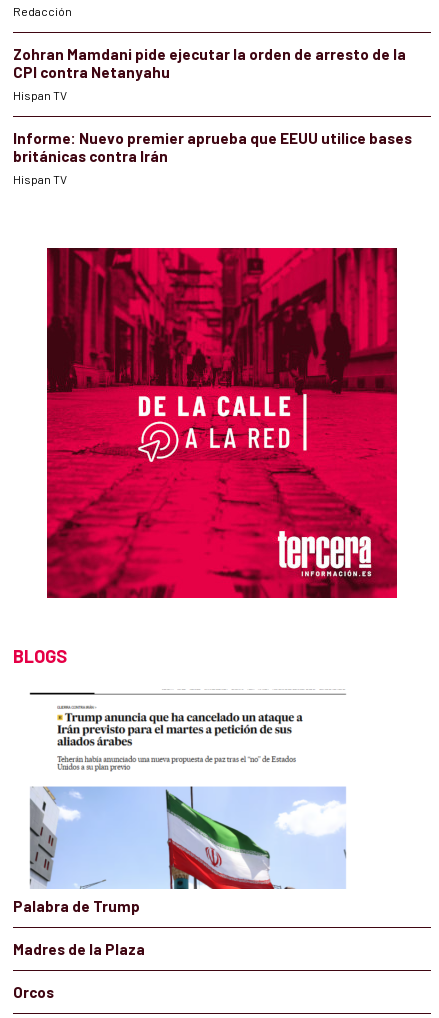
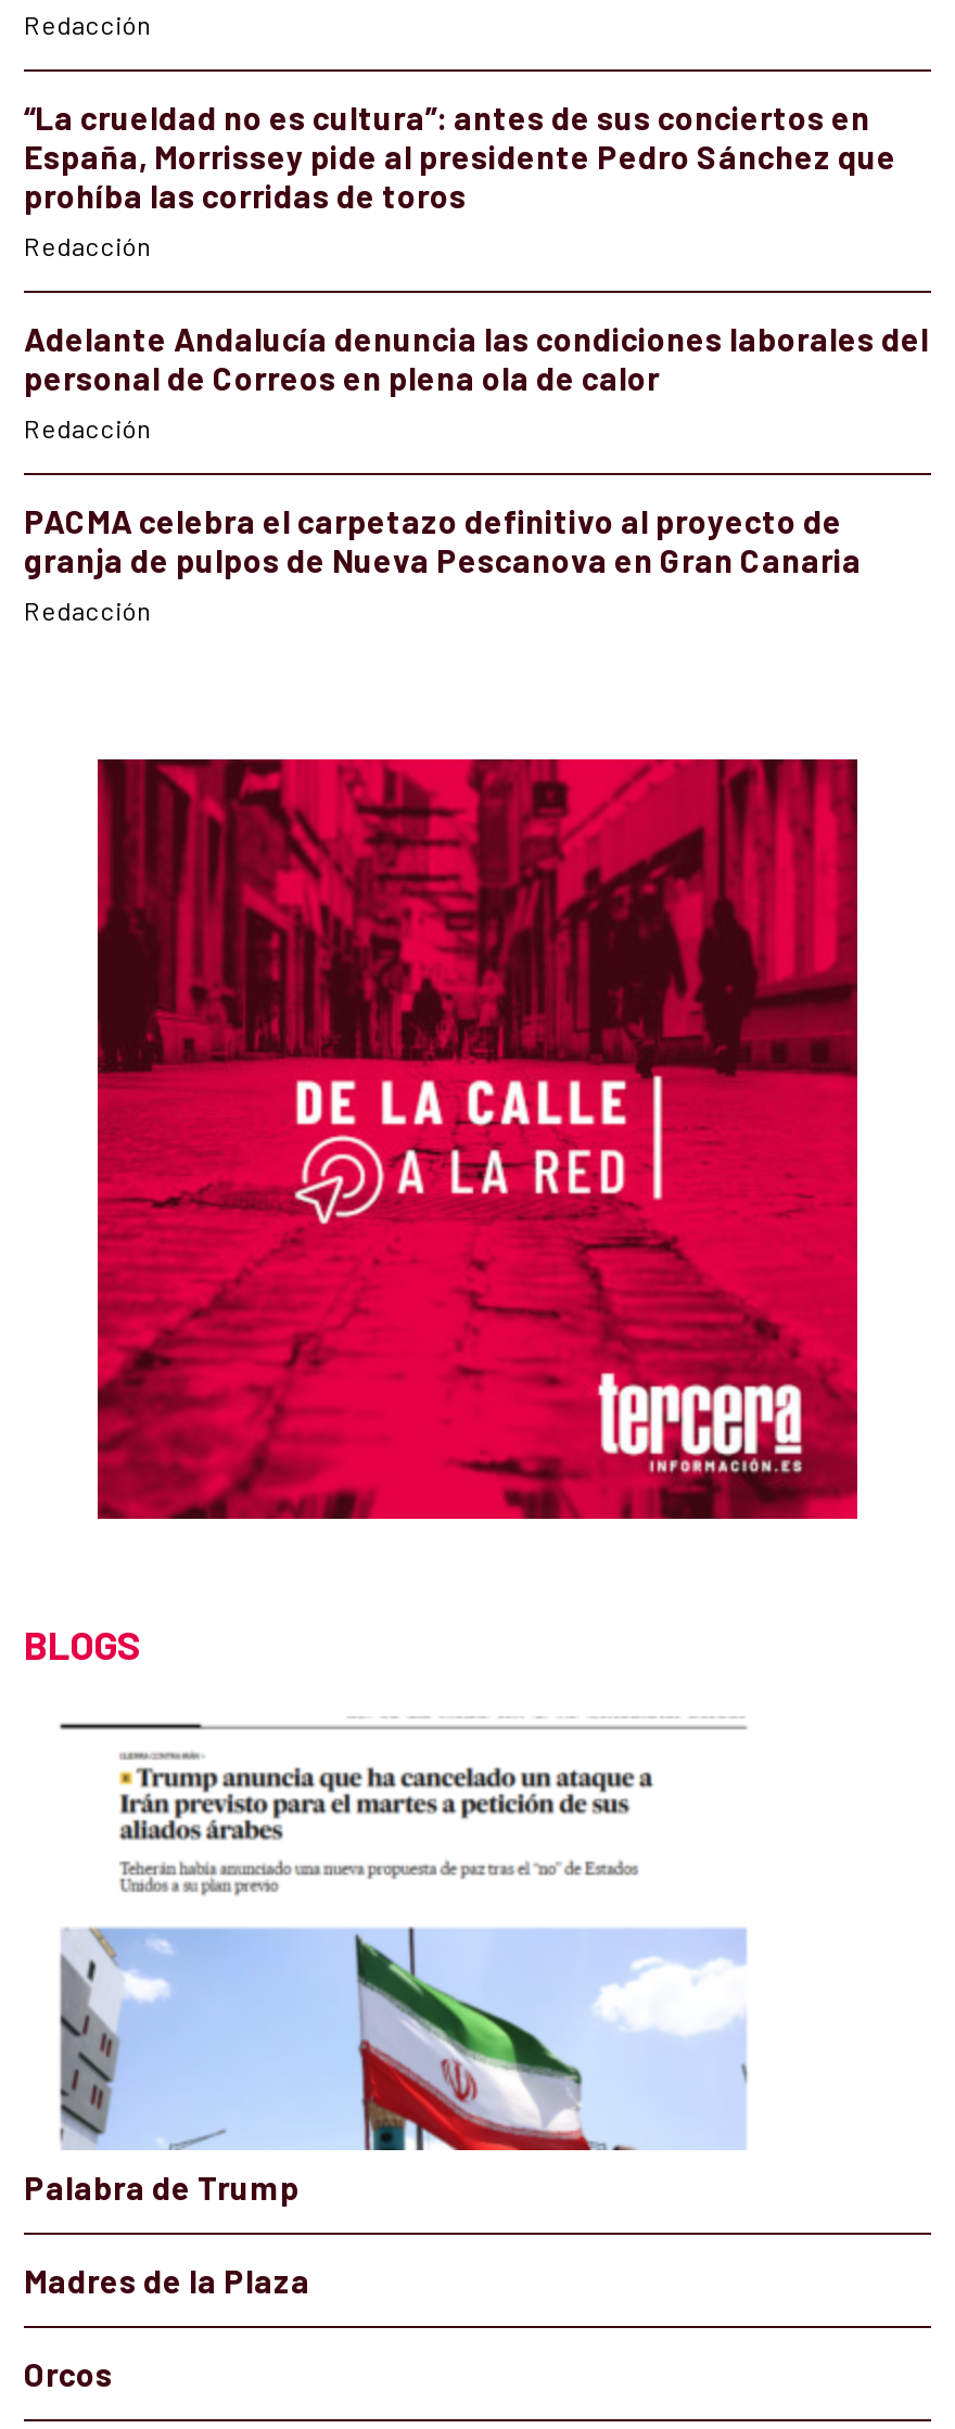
[13,45,412,186] Zohran Mamdani pide ejecutar la orden de arresto de la | CPI contra Netanyahu | Hispan TV | Informe: Nuevo premier aprueba que EEUU utilice bases | británicas contra Irán | Hispan TV -> [24,98,929,625] “La crueldad no es cultura”: antes de sus conciertos en | España, Morrissey pide al presidente Pedro Sánchez que | prohíba las corridas de toros | Redacción | Adelante Andalucía denuncia las condiciones laborales del | personal de Correos en plena ola de calor | Redacción | PACMA celebra el carpetazo definitivo al proyecto de | granja de pulpos de Nueva Pescanova en Gran Canaria | Redacción

